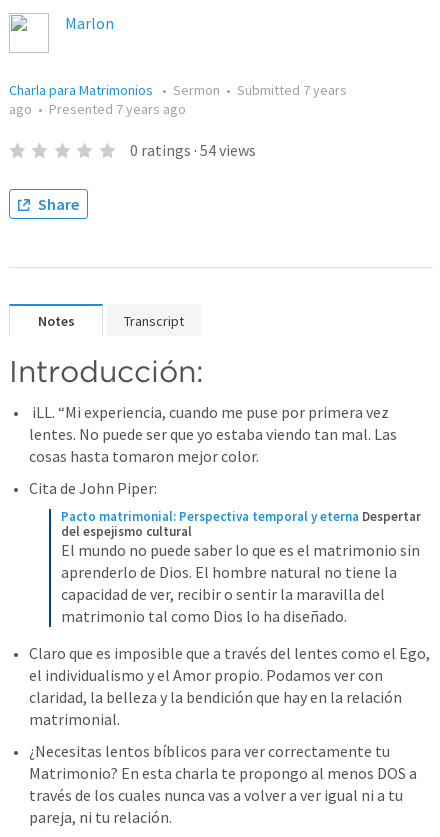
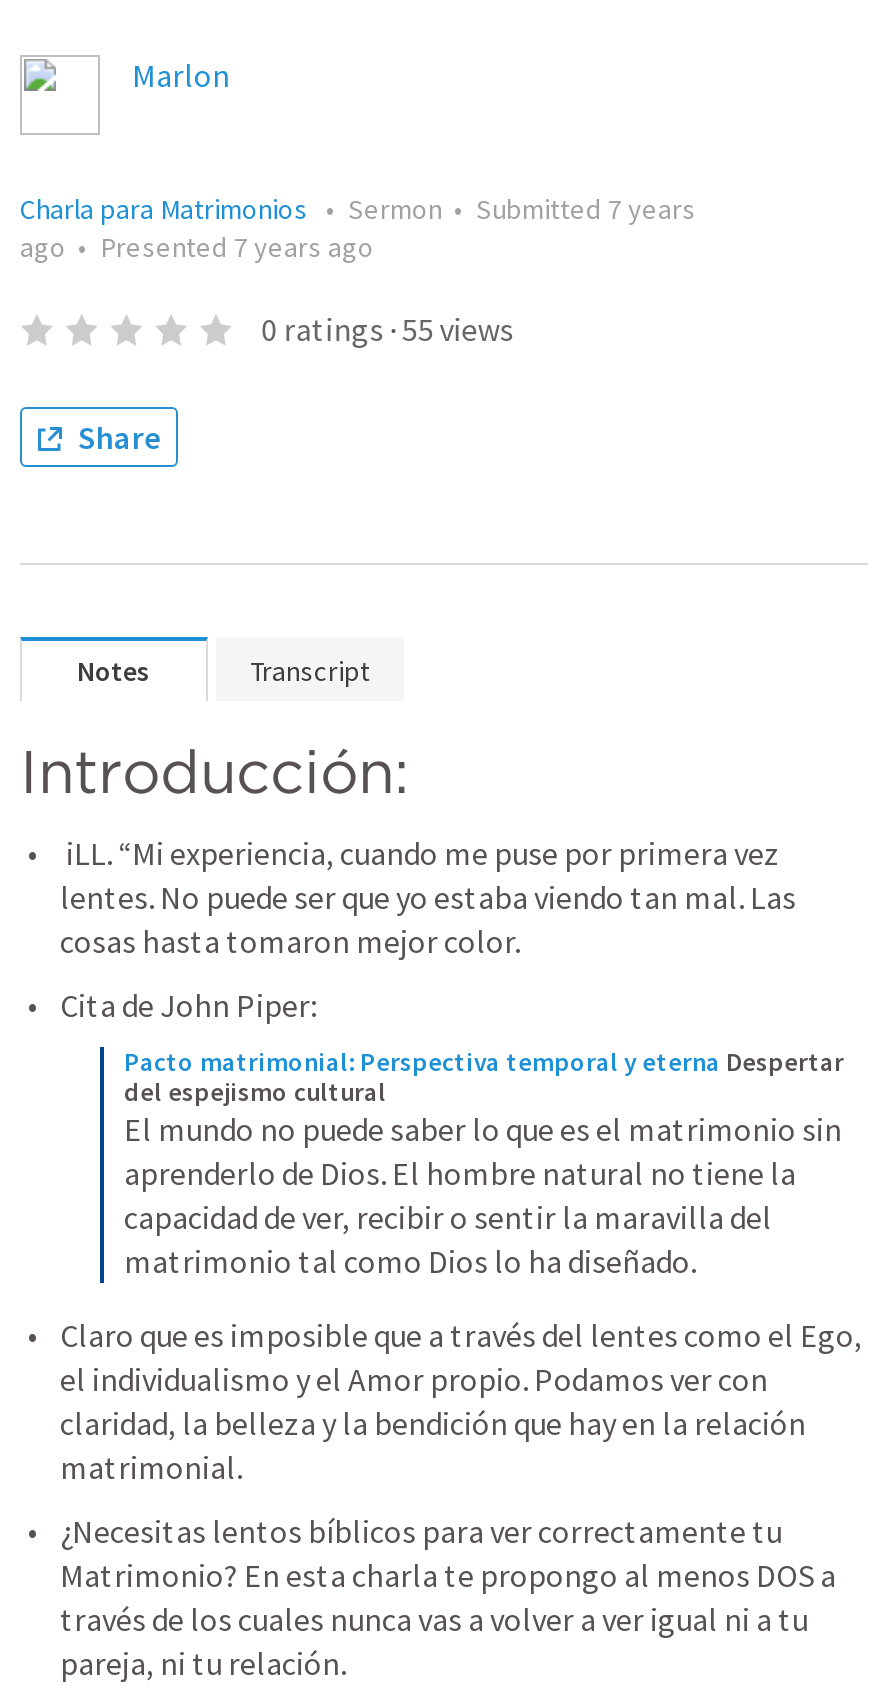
[130,140,256,160] 0 ratings · 54 views -> [261,309,513,349] 0 ratings · 55 views

